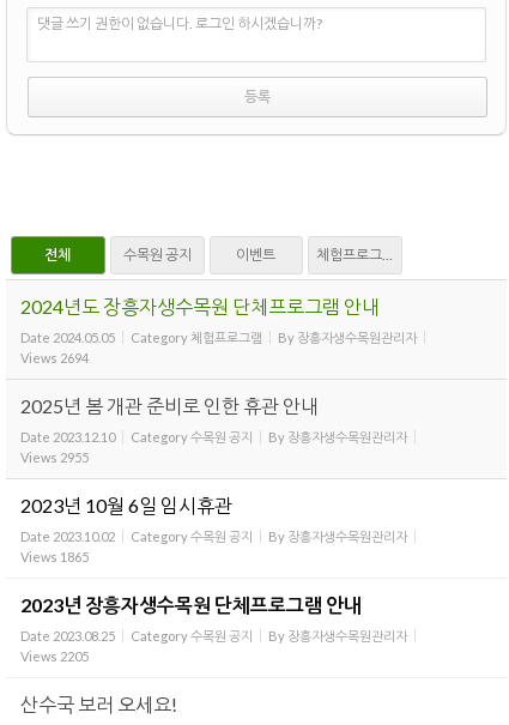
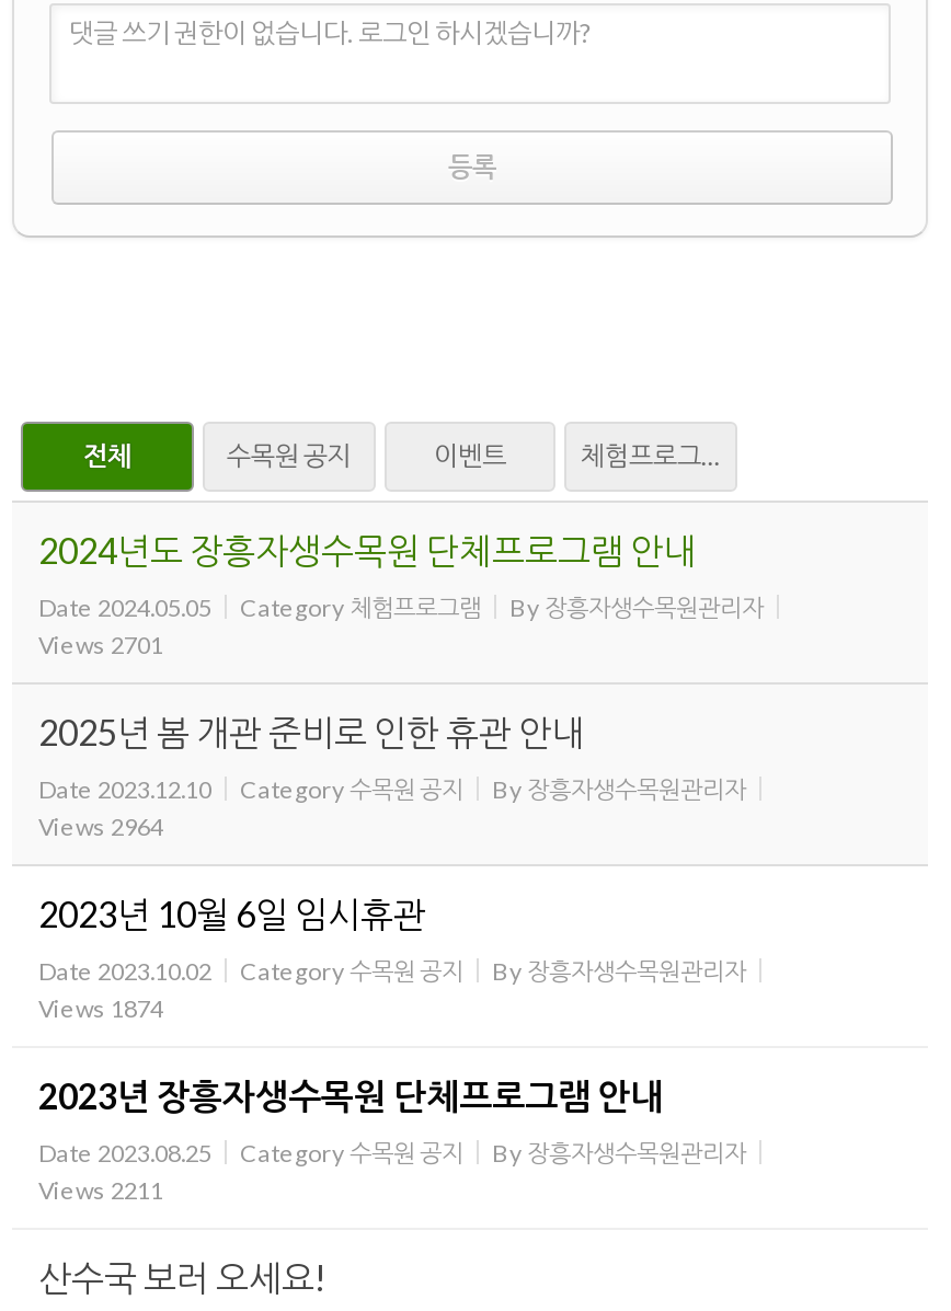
[20,350,89,365] Views 2694 -> [38,630,163,658] Views 2701
[20,449,89,465] Views 2955 -> [38,812,163,840] Views 2964
[20,549,89,564] Views 1865 -> [38,993,163,1022] Views 1874
[20,648,89,664] Views 2205 -> [38,1175,163,1204] Views 2211

